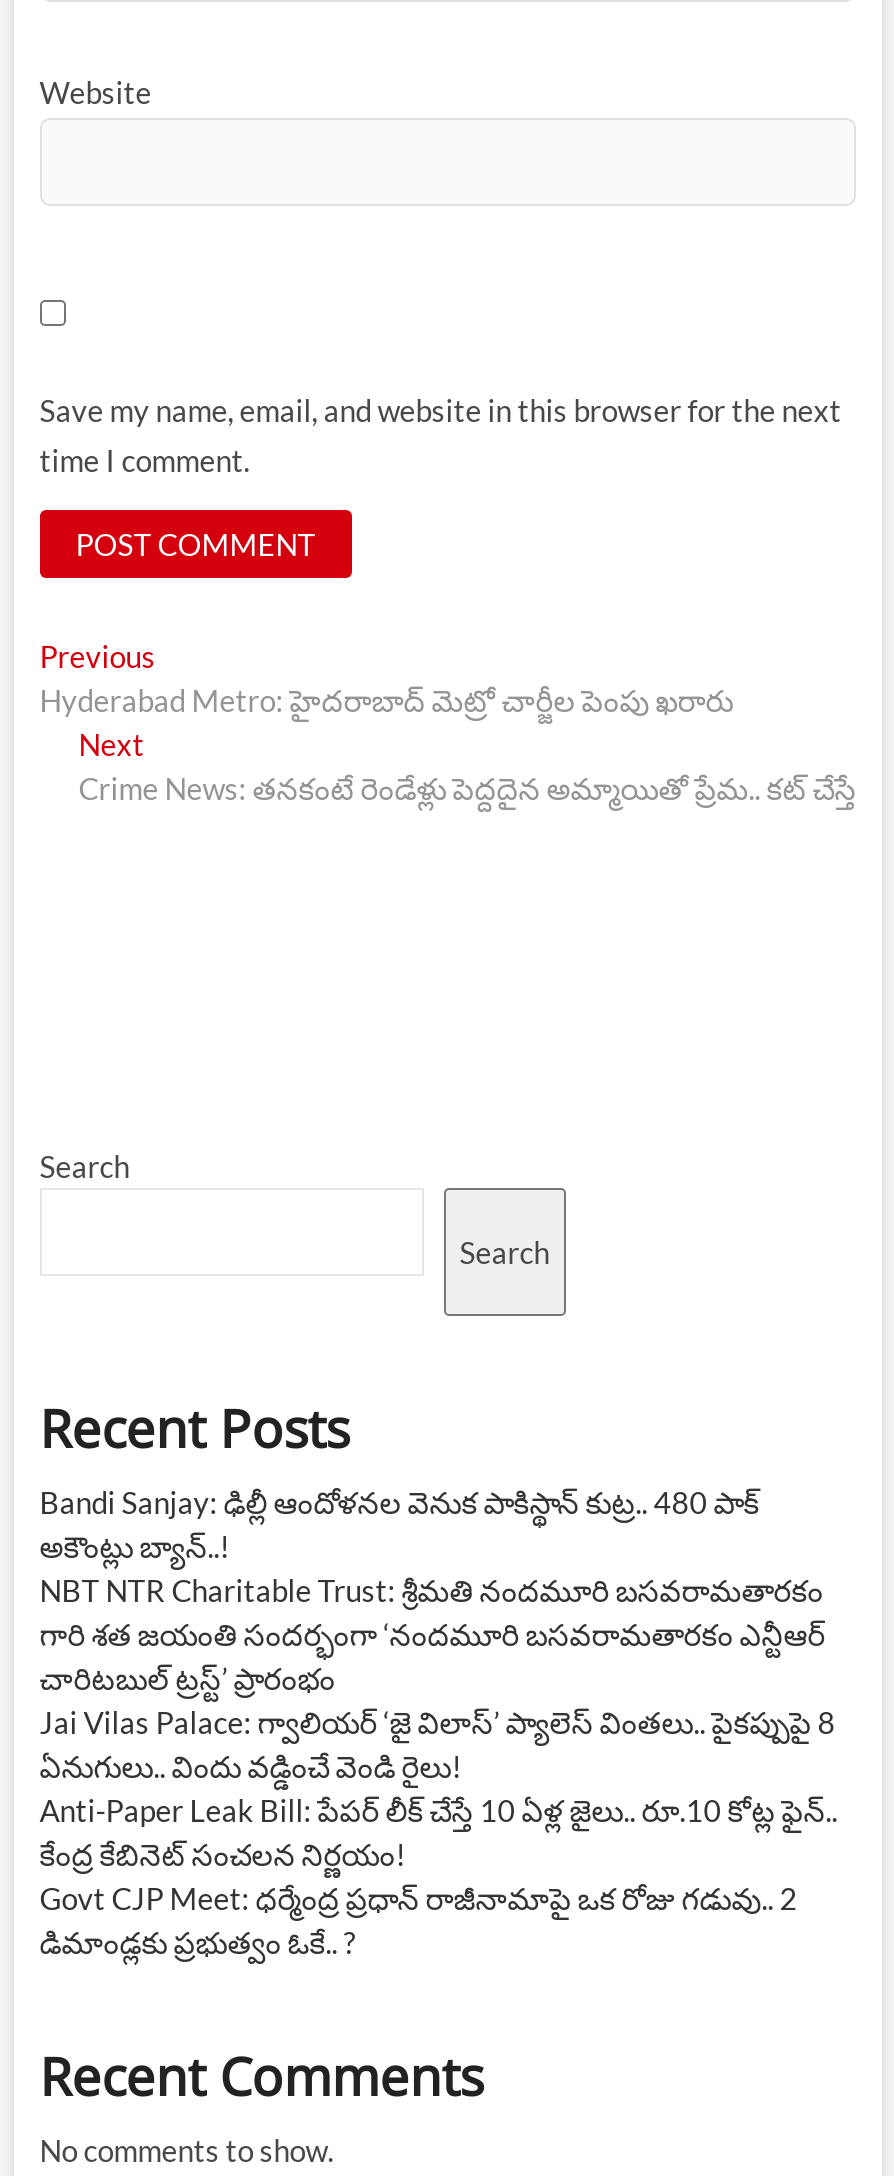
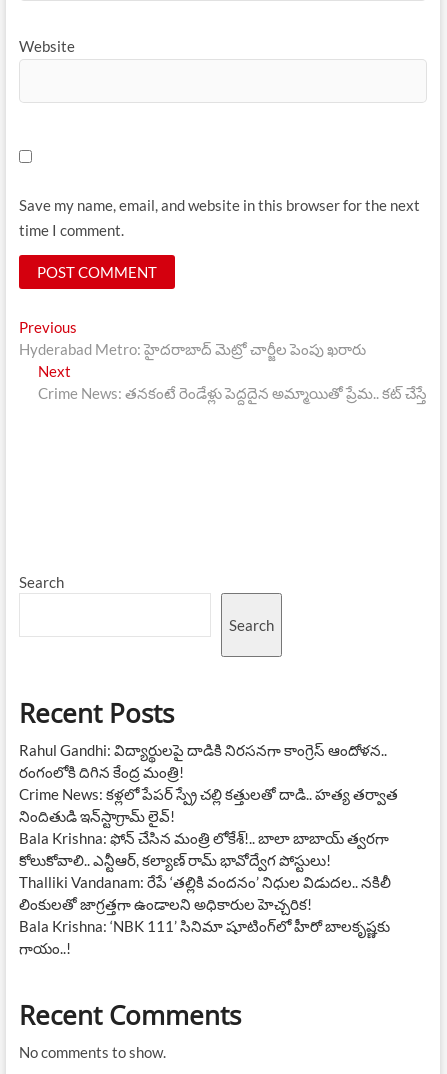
[40,1483,838,1959] Bandi Sanjay: ఢిల్లీ ఆందోళనల వెనుక పాకిస్థాన్ కుట్ర.. 480 పాక్ | అకౌంట్లు బ్యాన్..! | NBT NTR Charitable Trust: శ్రీమతి నందమూరి బసవరామతారకం | గారి శత జయంతి సందర్భంగా ‘నందమూరి బసవరామతారకం ఎన్టీఆర్ | చారిటబుల్ ట్రస్ట్’ ప్రారంభం | Jai Vilas Palace: గ్వాలియర్ ‘జై విలాస్’ ప్యాలెస్ వింతలు.. పైకప్పుపై 8 | ఏనుగులు.. విందు వడ్డించే వెండి రైలు! | Anti-Paper Leak Bill: పేపర్ లీక్ చేస్తే 10 ఏళ్ల జైలు.. రూ.10 కోట్ల ఫైన్.. | కేంద్ర కేబినెట్ సంచలన నిర్ణయం! | Govt CJP Meet: ధర్మేంద్ర ప్రధాన్ రాజీనామాపై ఒక రోజు గడువు.. 2 | డిమాండ్లకు ప్రభుత్వం ఓకే.. ? -> [19,741,398,957] Rahul Gandhi: విద్యార్థులపై దాడికి నిరసనగా కాంగ్రెస్ ఆందోళన.. | రంగంలోకి దిగిన కేంద్ర మంత్రి! | Crime News: కళ్లలో పేపర్ స్ప్రే చల్లి కత్తులతో దాడి.. హత్య తర్వాత | నిందితుడి ఇన్‌స్టాగ్రామ్ లైవ్! | Bala Krishna: ఫోన్ చేసిన మంత్రి లోకేశ్!.. బాలా బాబాయ్ త్వరగా | కోలుకోవాలి.. ఎన్టీఆర్, కల్యాణ్ రామ్ భావోద్వేగ పోస్టులు! | Thalliki Vandanam: రేపే ‘తల్లికి వందనం’ నిధుల విడుదల.. నకిలీ | లింకులతో జాగ్రత్తగా ఉండాలని అధికారుల హెచ్చరిక! | Bala Krishna: ‘NBK 111’ సినిమా షూటింగ్‌లో హీరో బాలకృష్ణకు | గాయం..!

